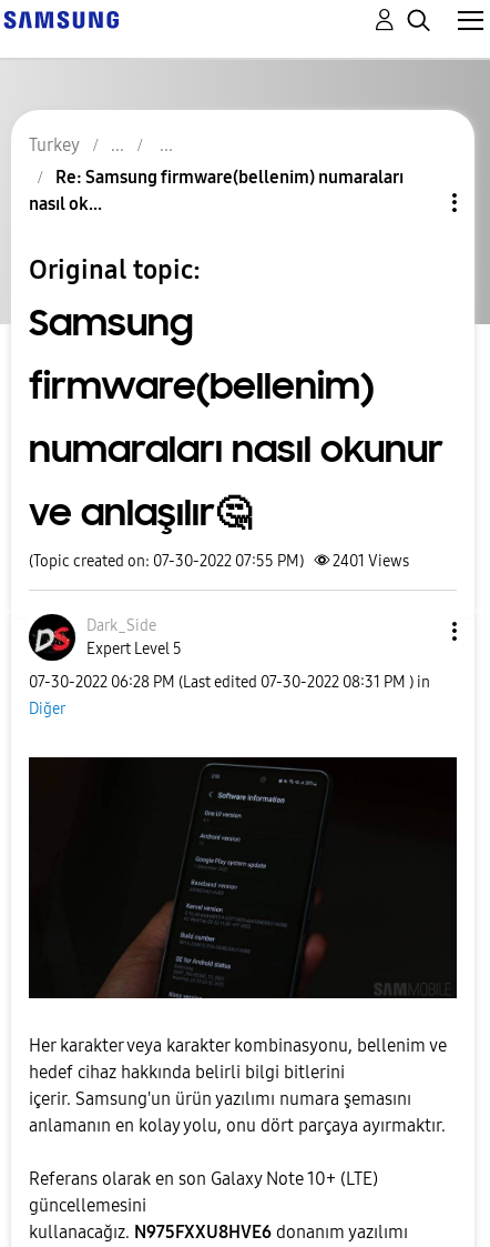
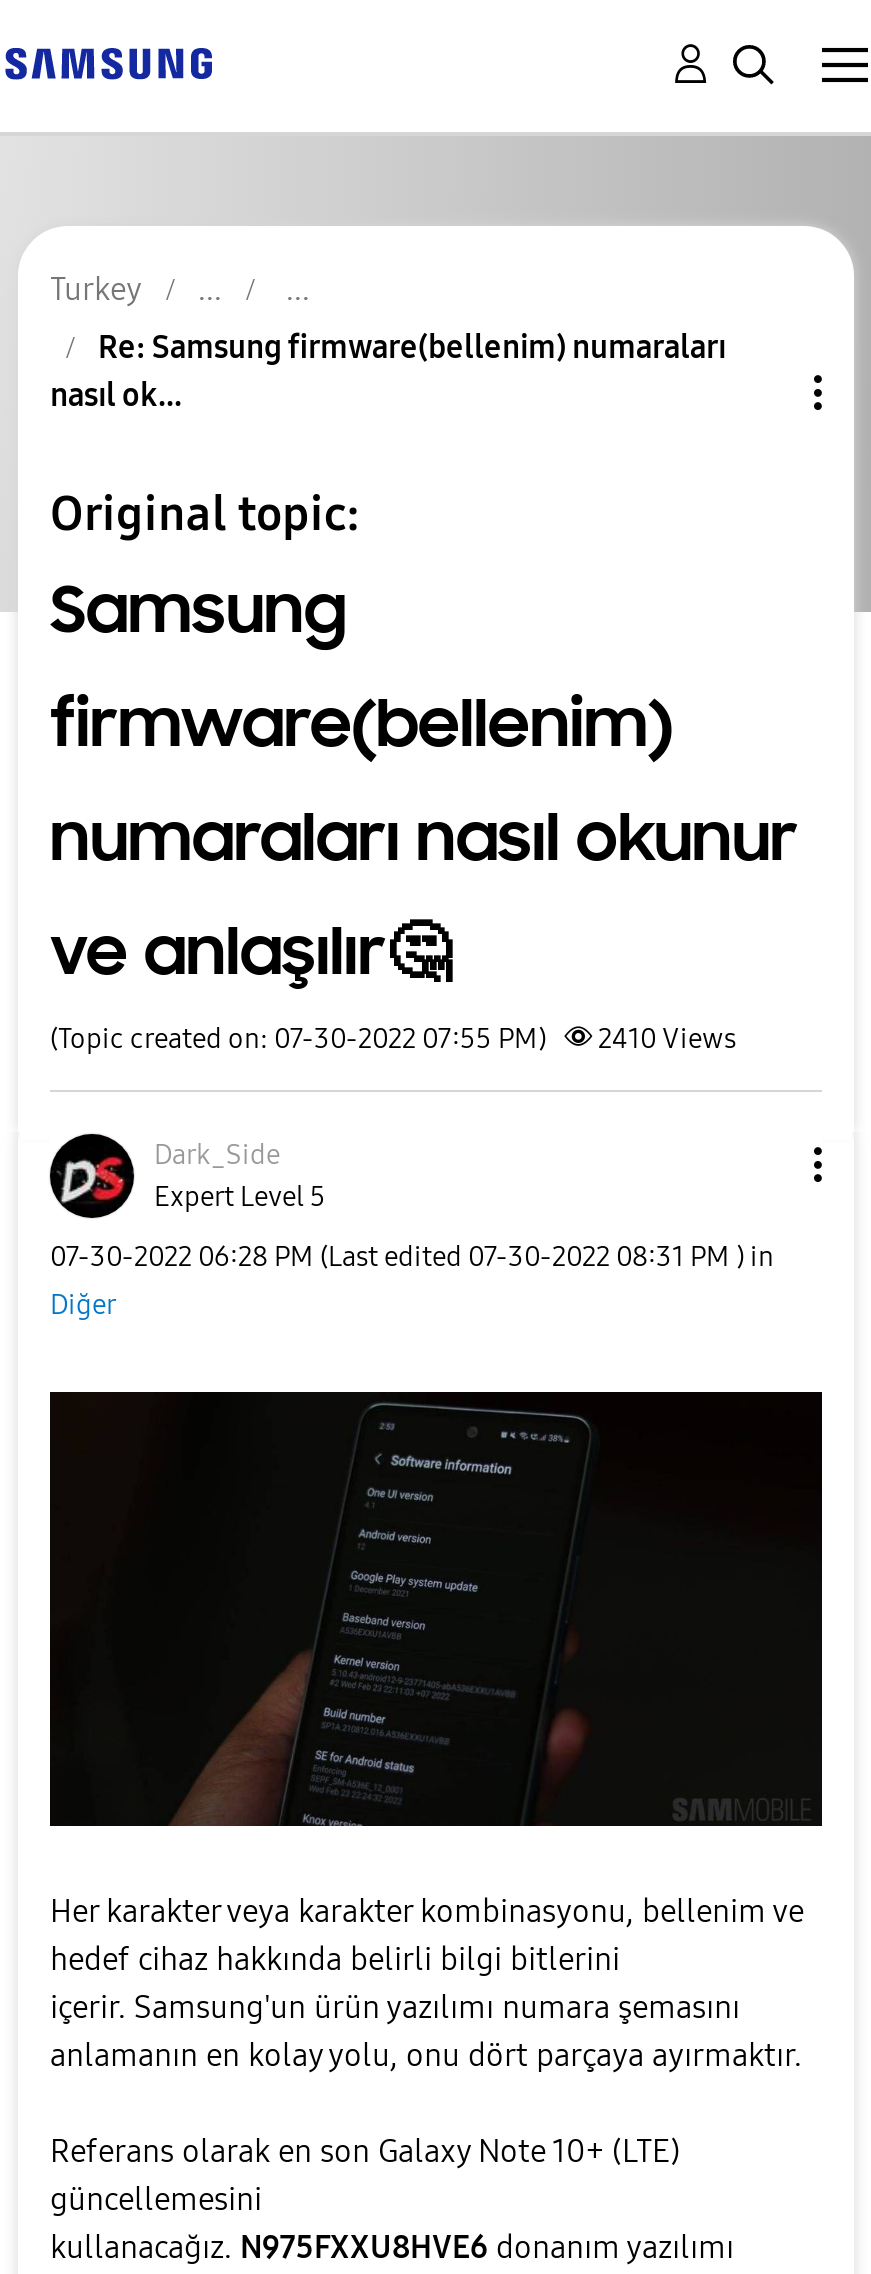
[29,552,409,571] (Topic created on: 07-30-2022 07:55 PM) 2401 Views -> [50,1022,736,1056] (Topic created on: 07-30-2022 07:55 PM) 2410 Views

